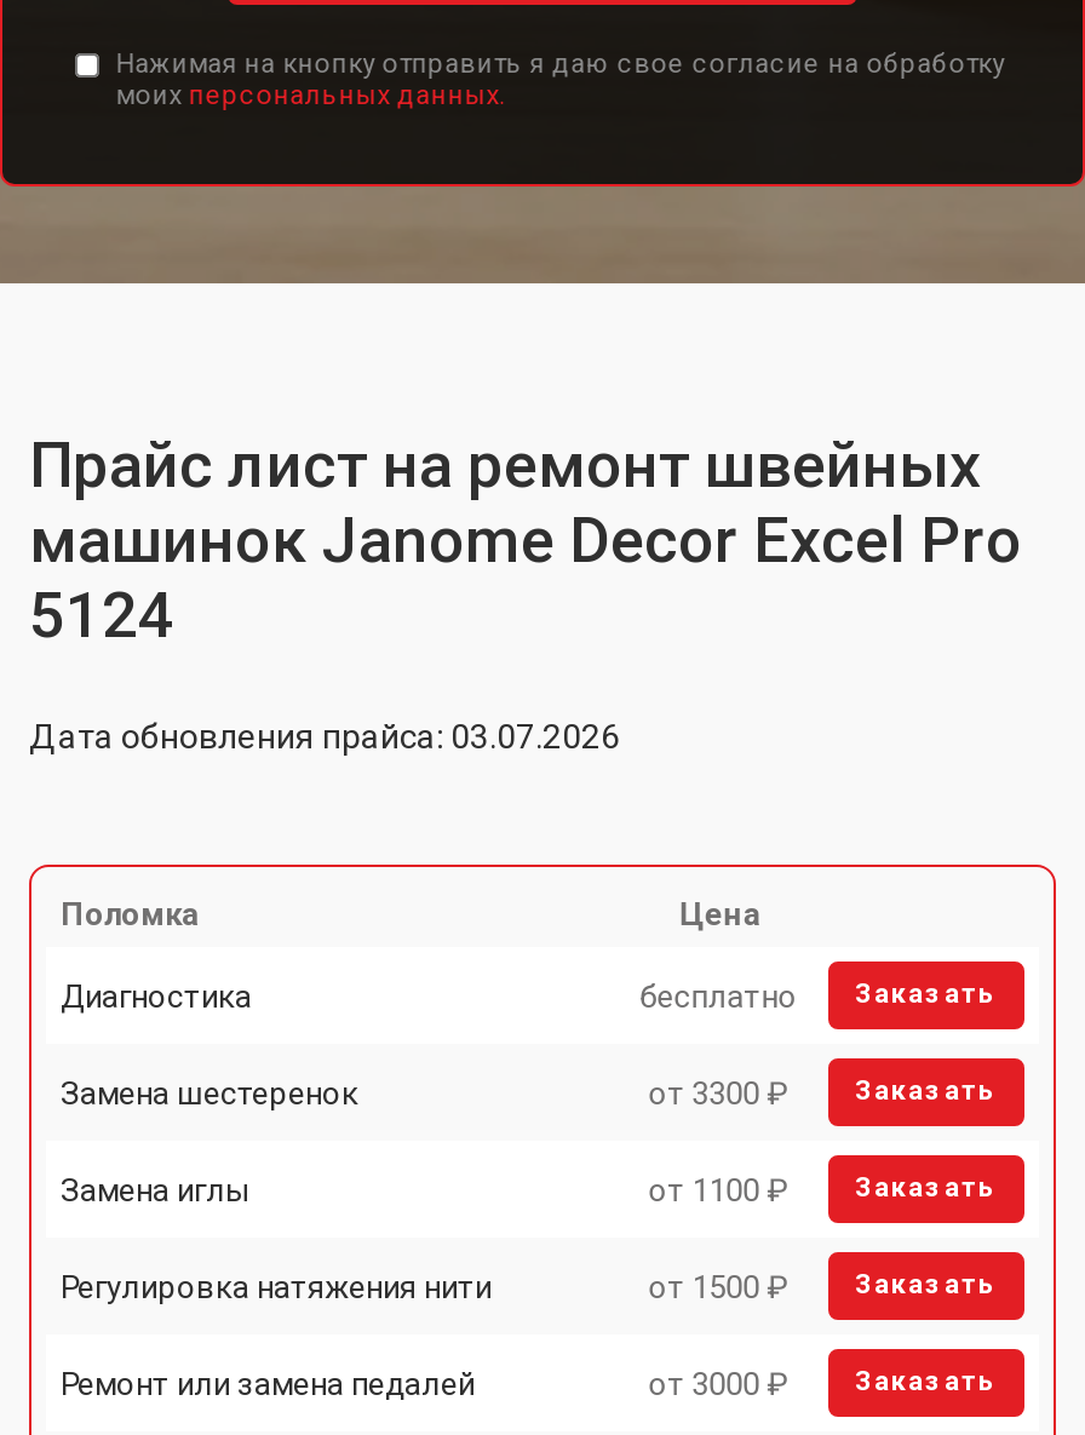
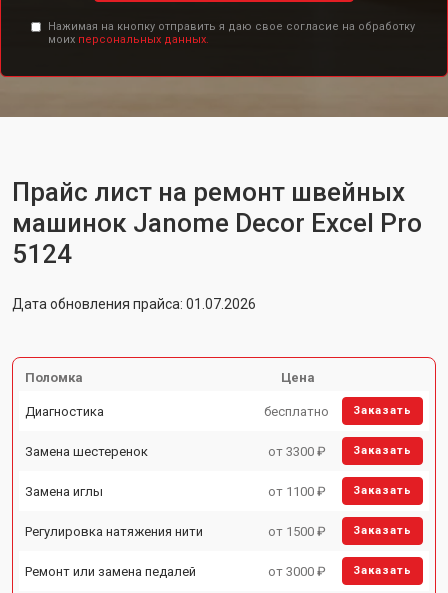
[29,717,620,756] Дата обновления прайса: 03.07.2026 -> [12,296,256,312] Дата обновления прайса: 01.07.2026

